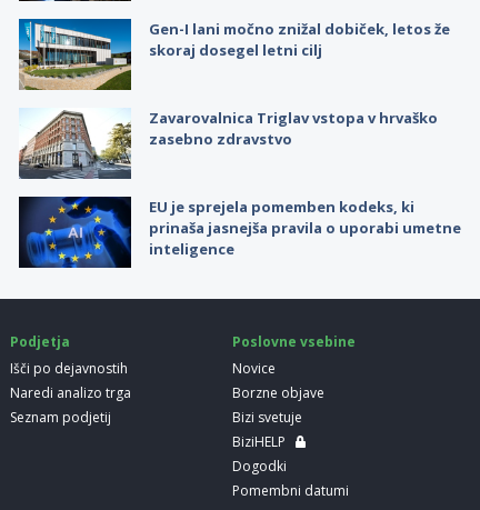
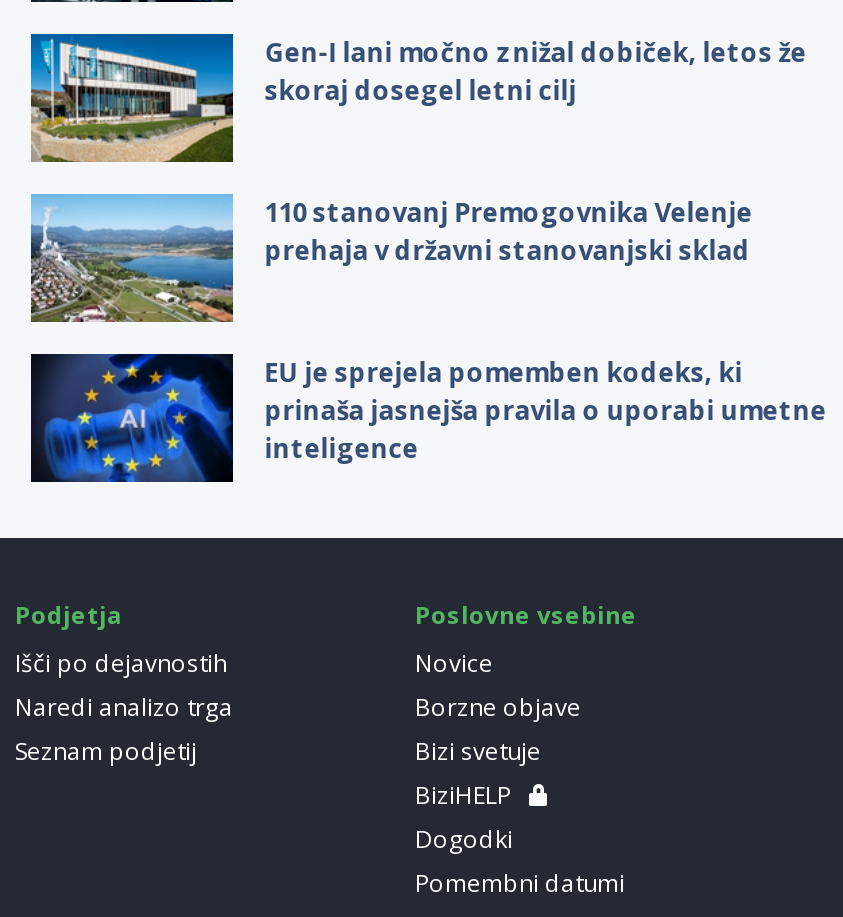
[19,107,438,179] [image] | Zavarovalnica Triglav vstopa v hrvaško | zasebno zdravstvo -> [29,192,753,324] [image] | 110 stanovanj Premogovnika Velenje | prehaja v državni stanovanjski sklad

